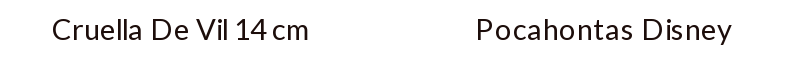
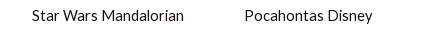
[52,12,308,46] Cruella De Vil 14 cm -> [32,7,184,24] Star Wars Mandalorian

